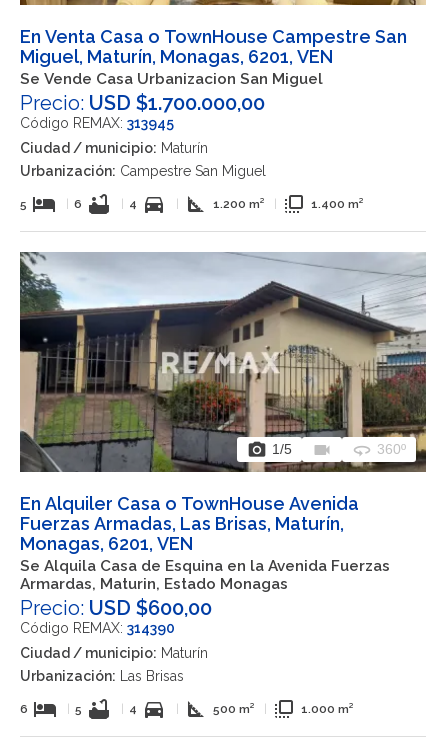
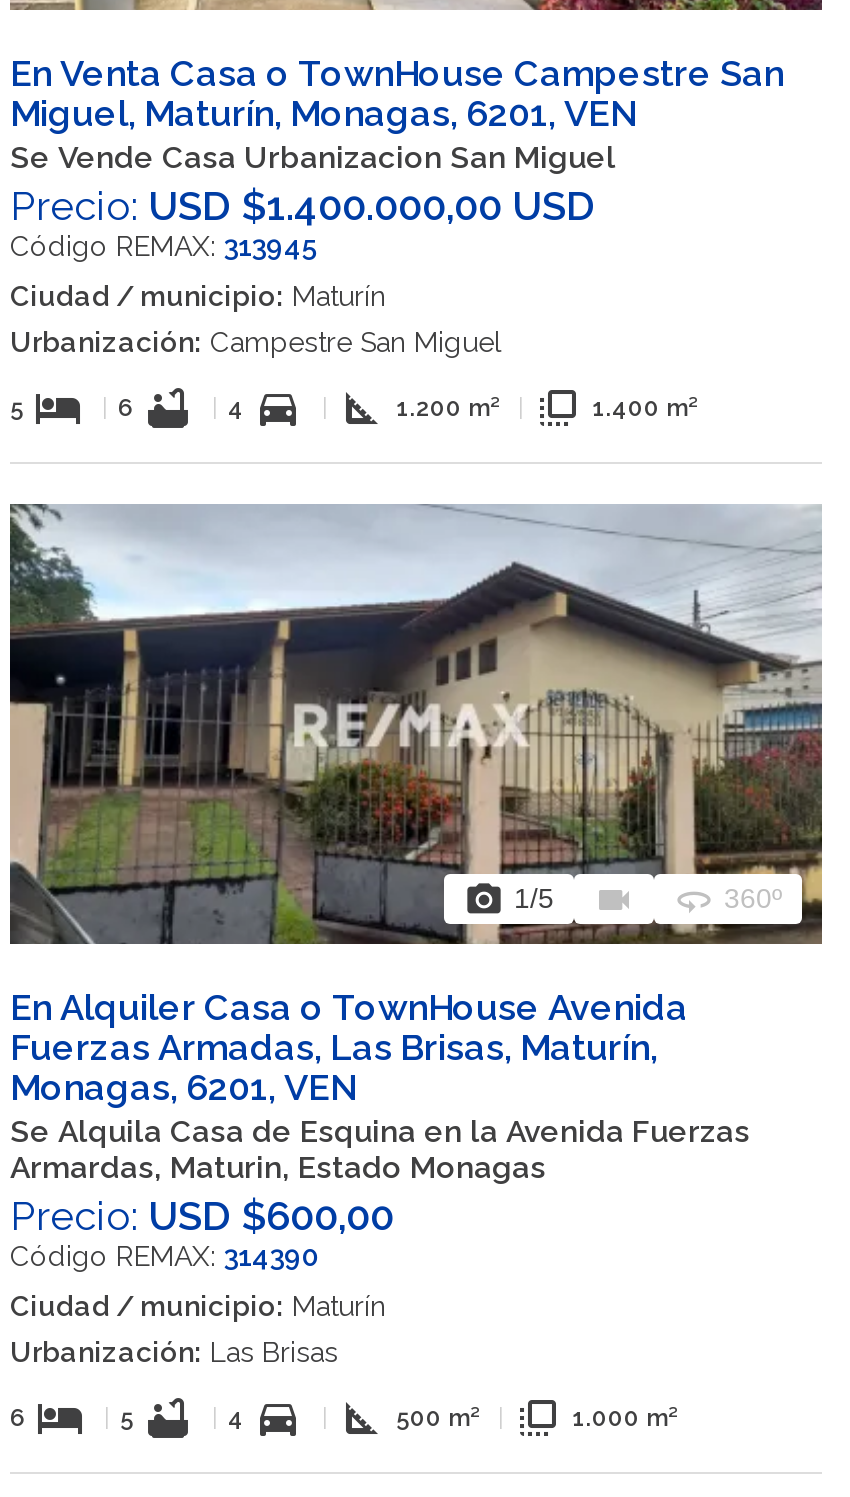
[20,91,265,115] Precio: USD $1.700.000,00 -> [10,182,596,230] Precio: USD $1.400.000,00 USD

